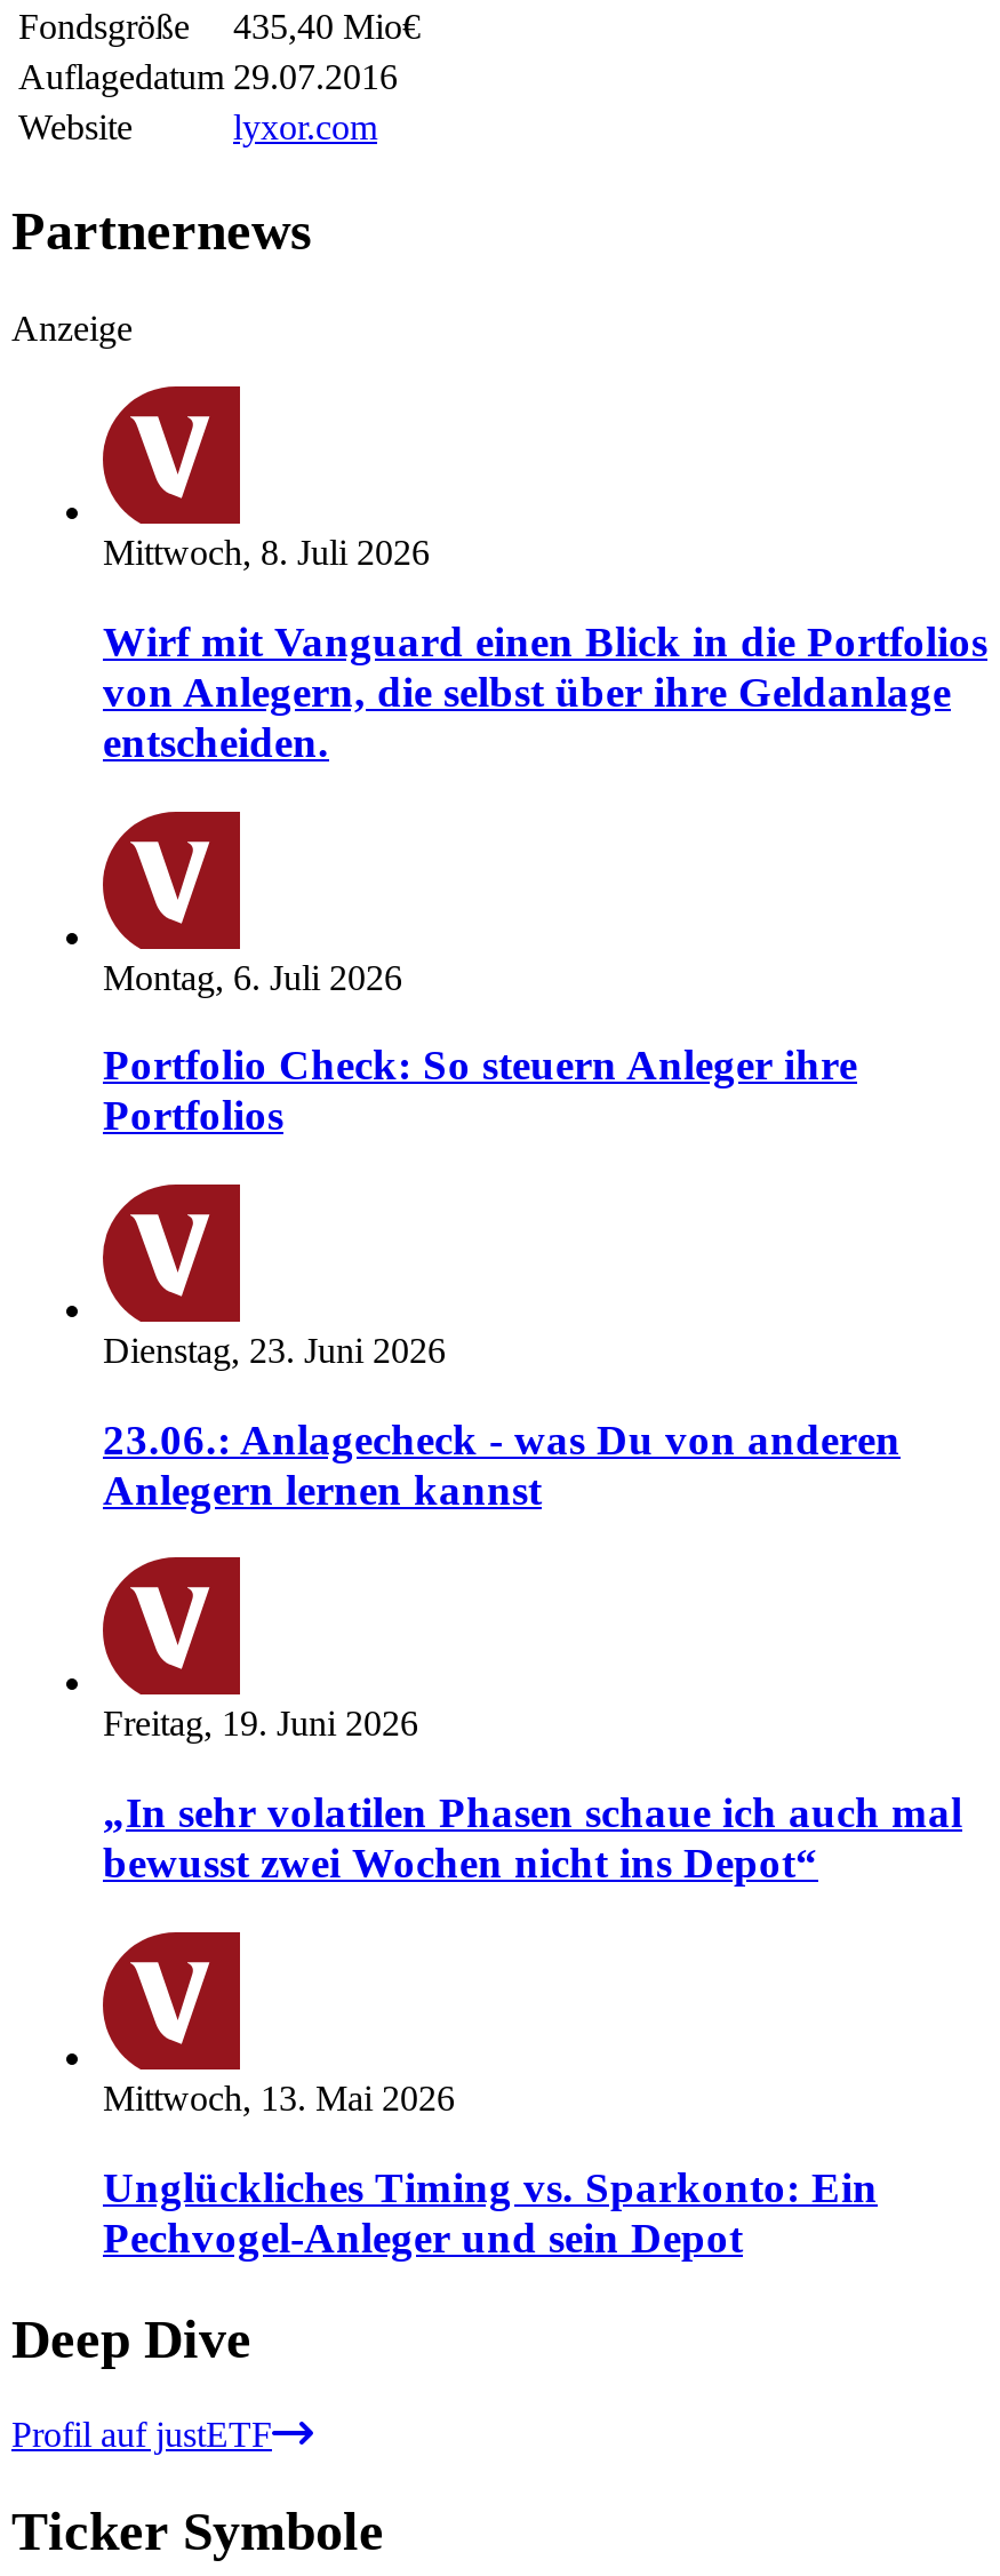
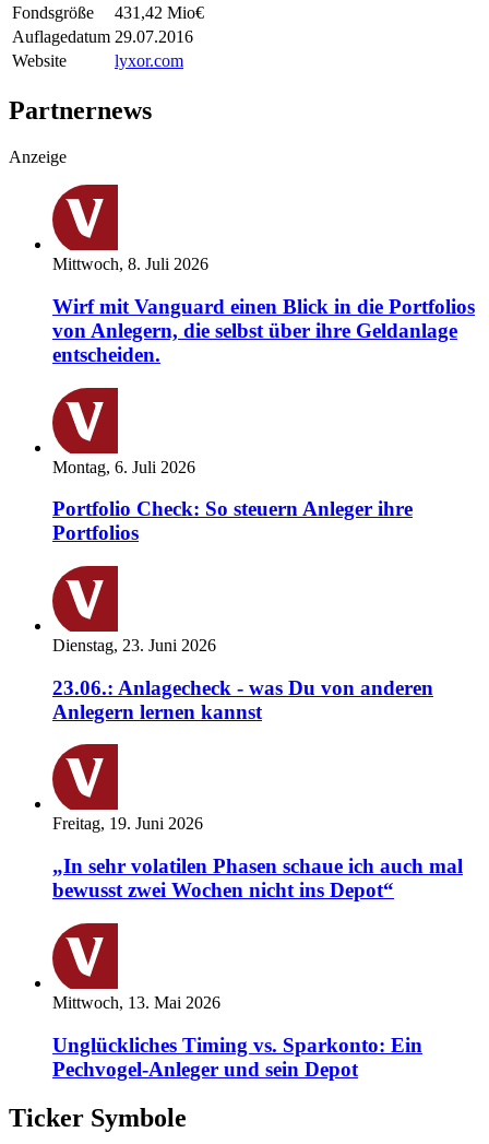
[18,8,421,46] Fondsgröße 435,40 Mio€ -> [12,4,204,22] Fondsgröße 431,42 Mio€
[11,2308,272,2455] Deep Dive | Profil auf justETF -> none

